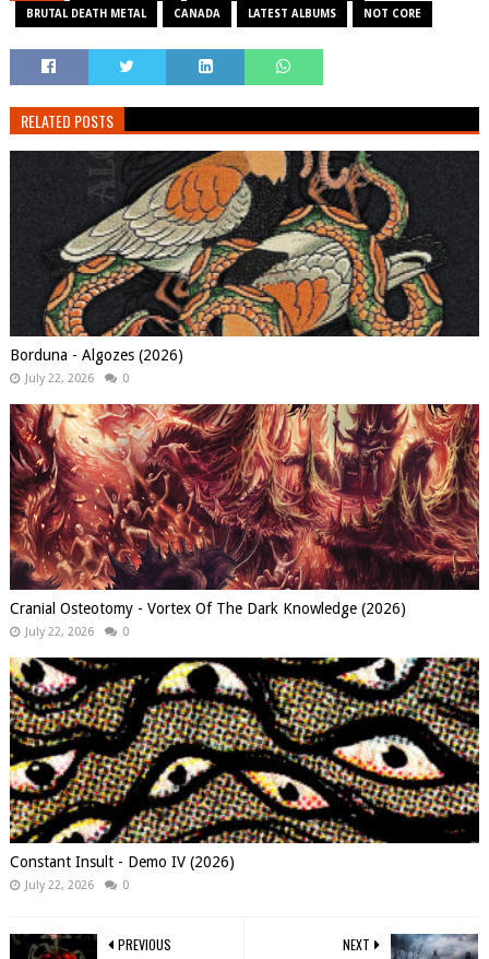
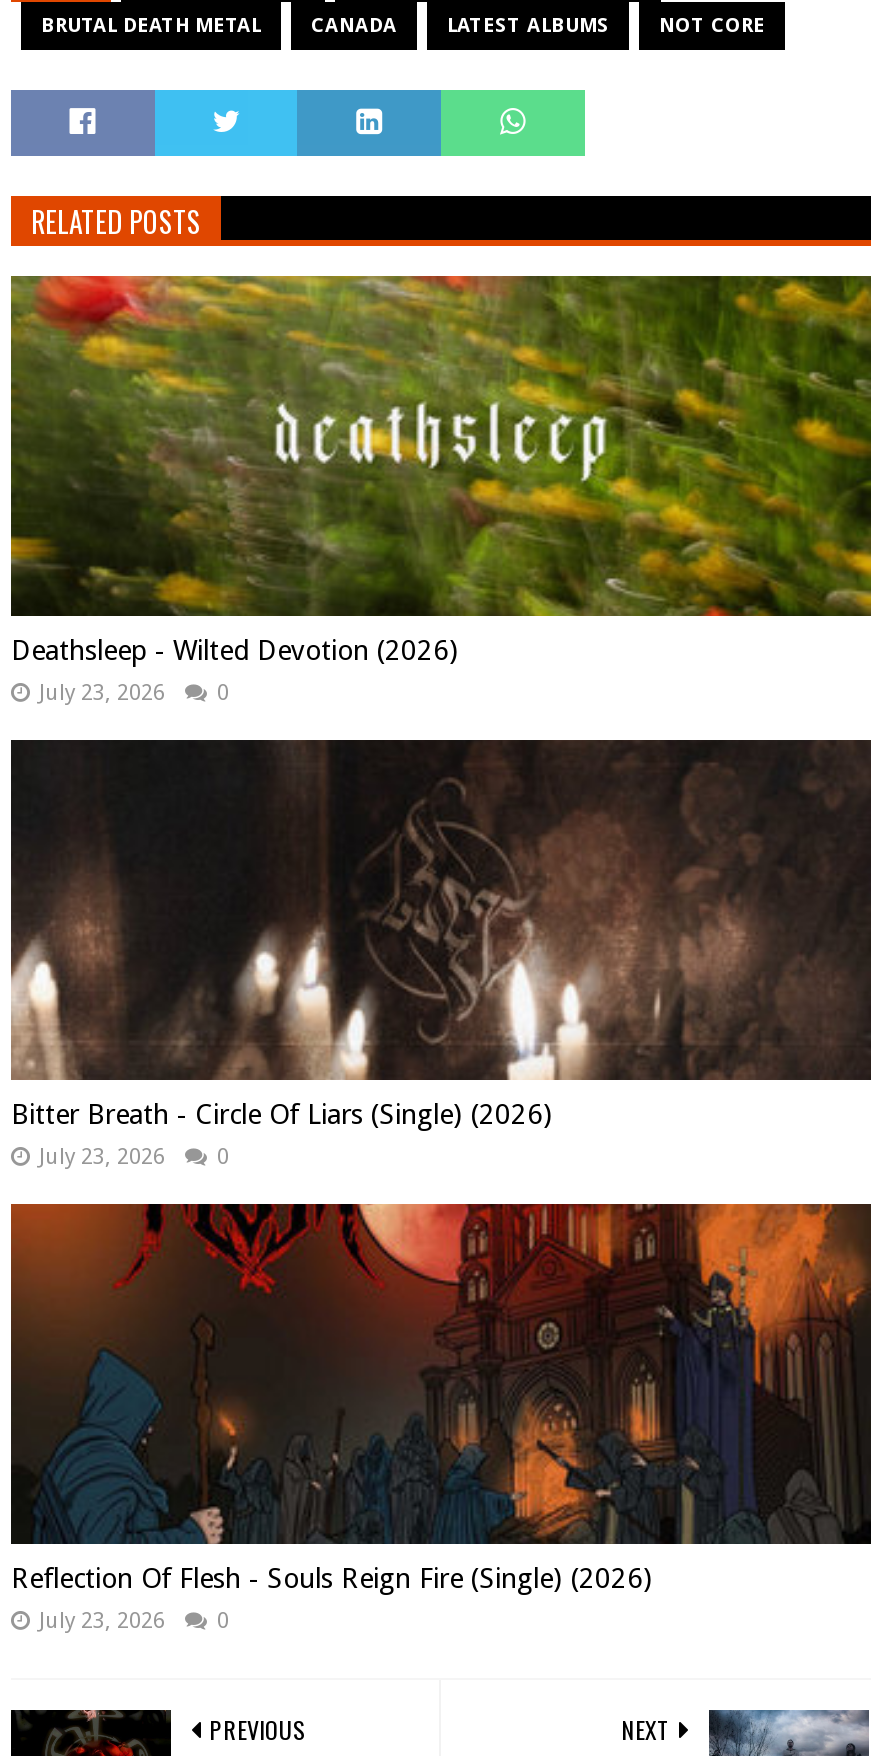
[9,150,480,386] [image] | Borduna - Algozes (2026) | July 22, 2026 -> [9,274,873,706] [image] | Deathsleep - Wilted Devotion (2026) | July 23, 2026
[9,403,480,639] [image] | Cranial Osteotomy - Vortex Of The Dark Knowledge (2026) | July 22, 2026 -> [9,738,873,1170] [image] | Bitter Breath - Circle Of Liars (Single) (2026) | July 23, 2026
[9,656,480,892] [image] | Constant Insult - Demo IV (2026) | July 22, 2026 -> [9,1202,873,1634] [image] | Reflection Of Flesh - Souls Reign Fire (Single) (2026) | July 23, 2026

